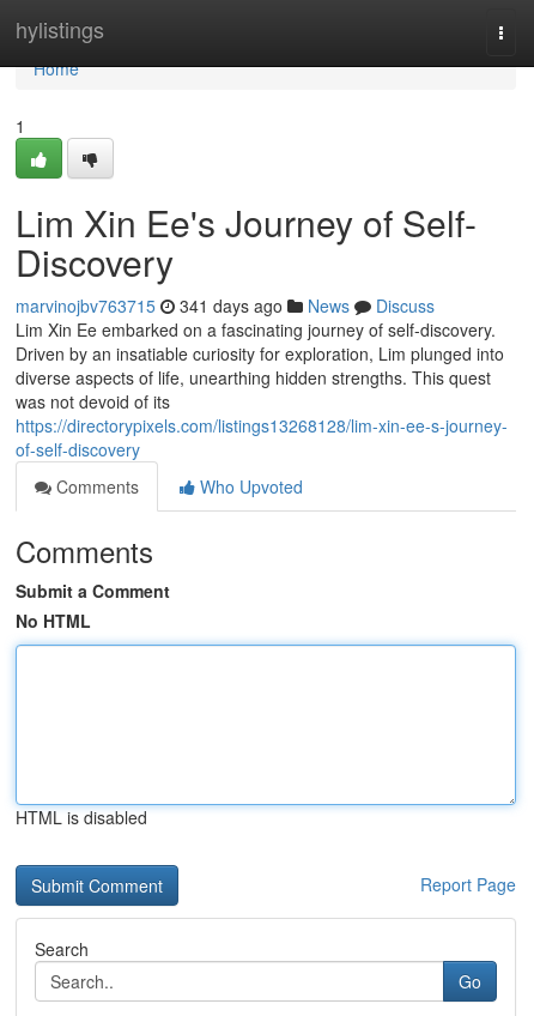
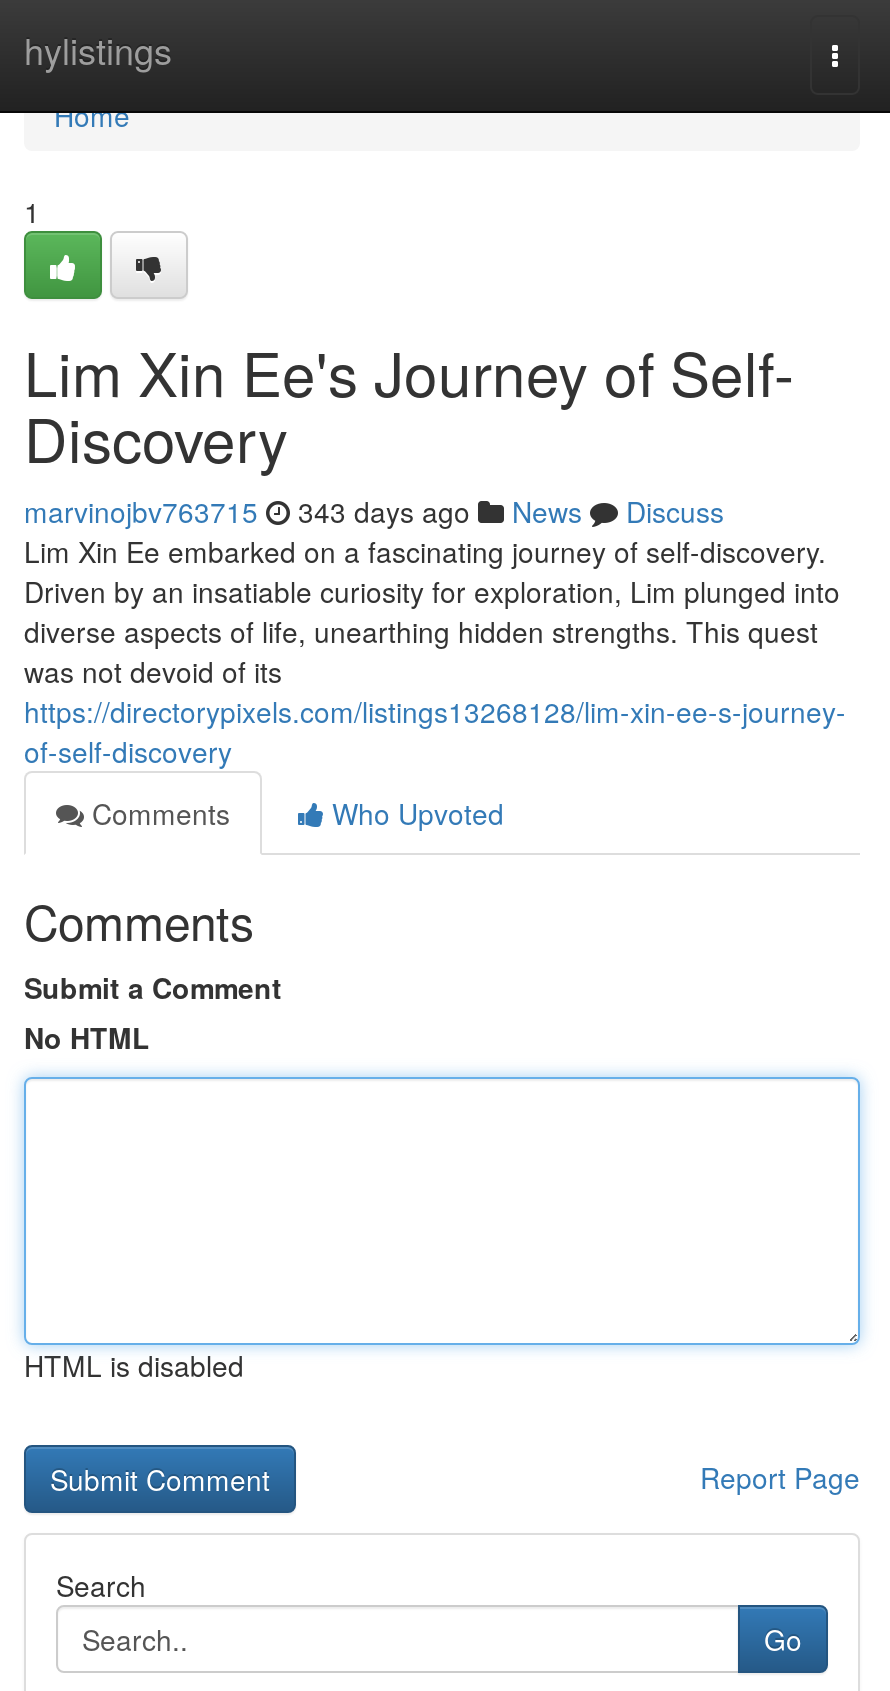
[16,294,435,317] marvinojbv763715 341 days ago News Discuss -> [24,491,724,531] marvinojbv763715 343 days ago News Discuss

